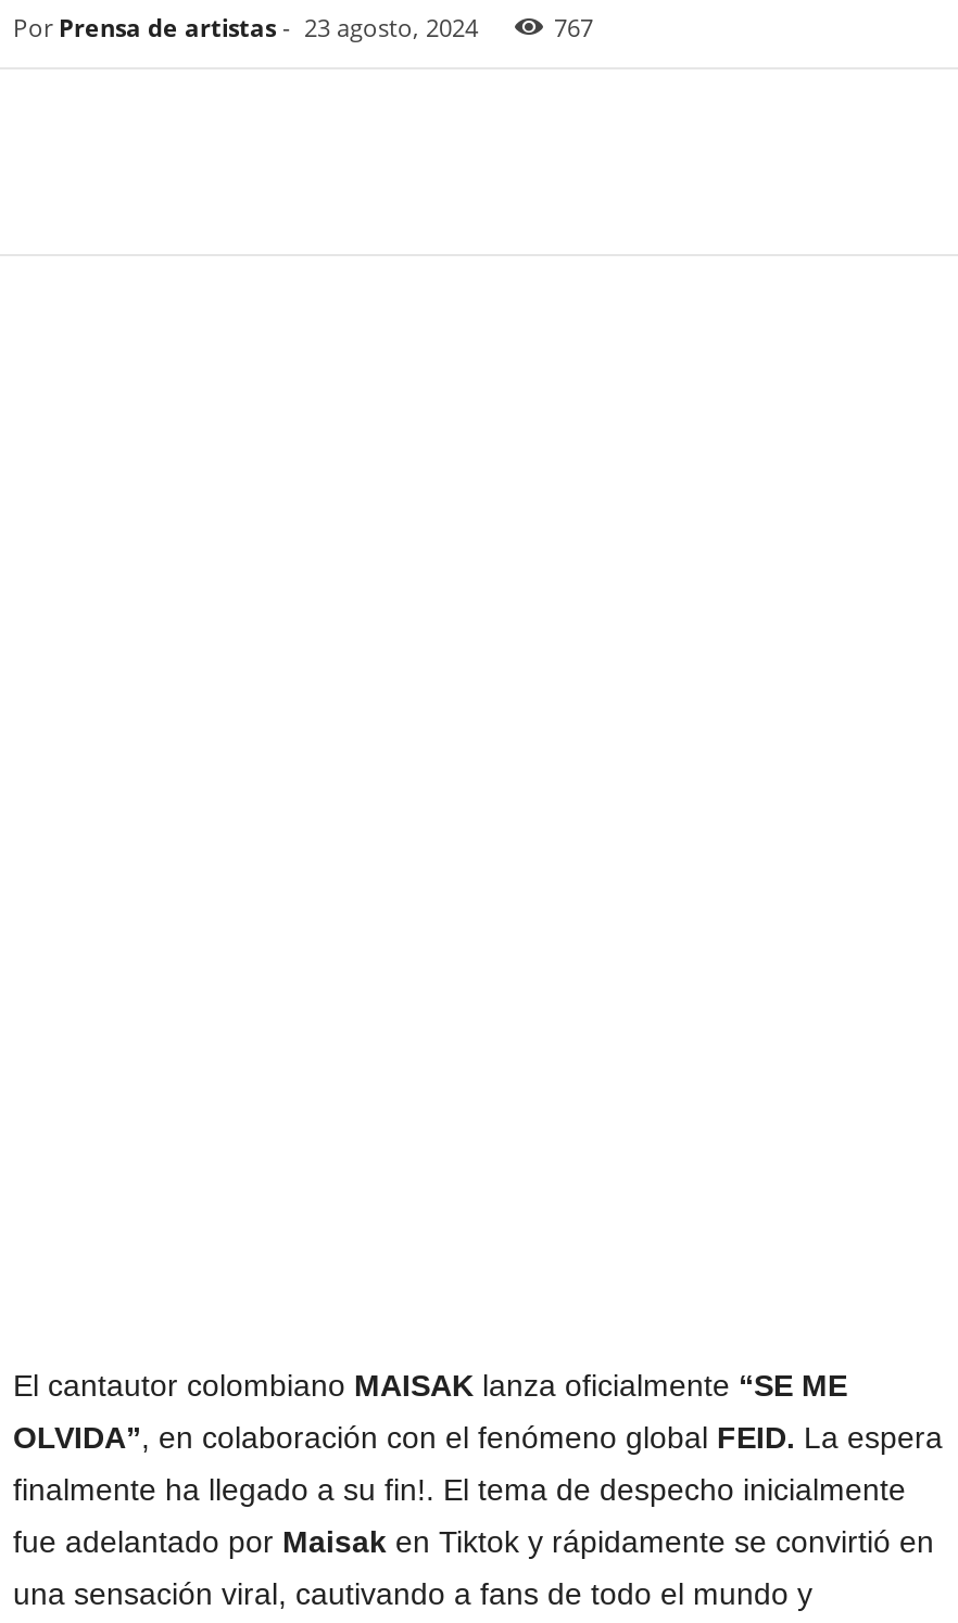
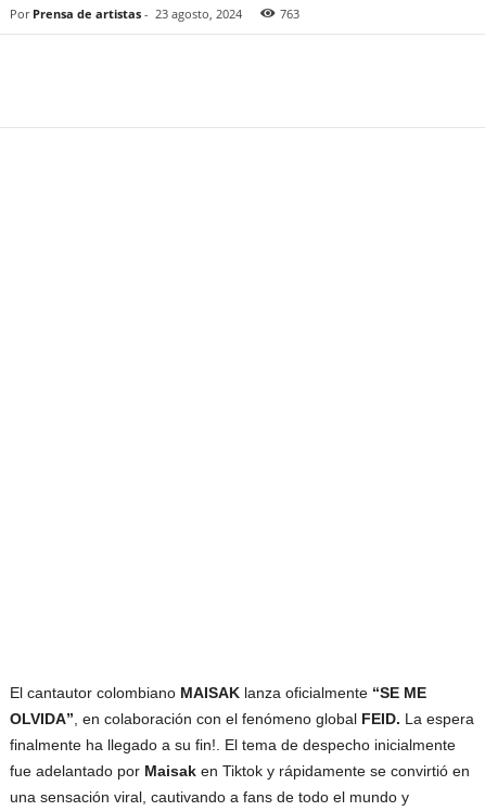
[554,11,593,43] 767 -> [280,5,299,22] 763

